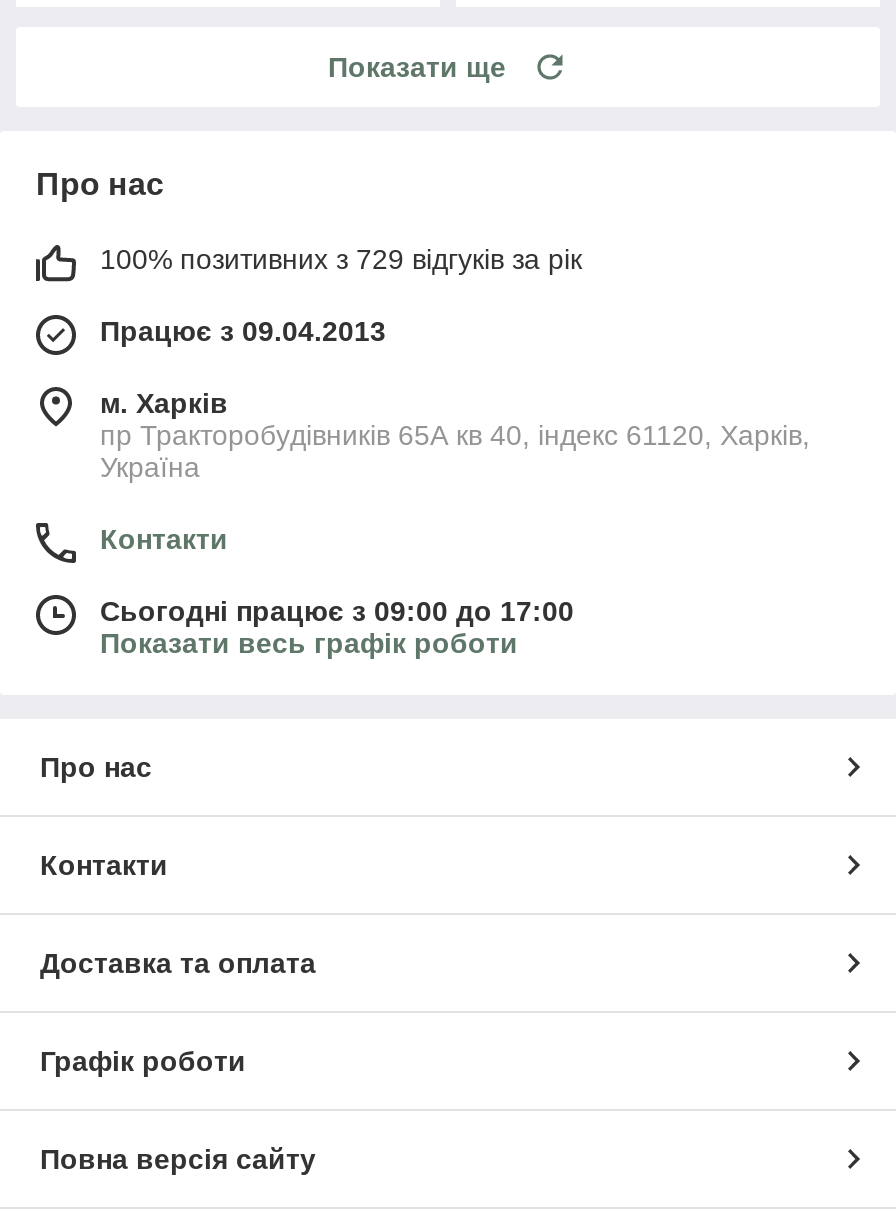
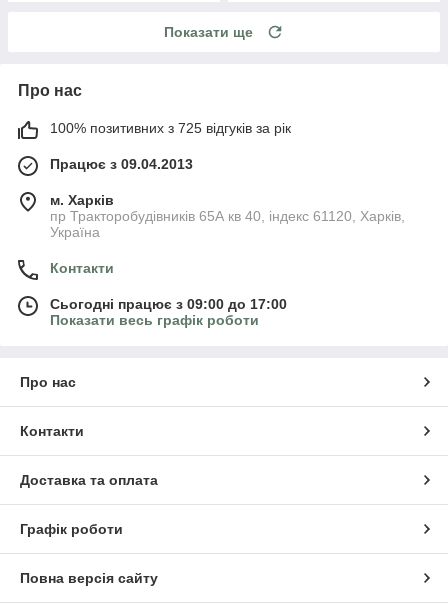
[100,243,582,275] 100% позитивних з 729 відгуків за рік -> [50,120,291,136] 100% позитивних з 725 відгуків за рік

